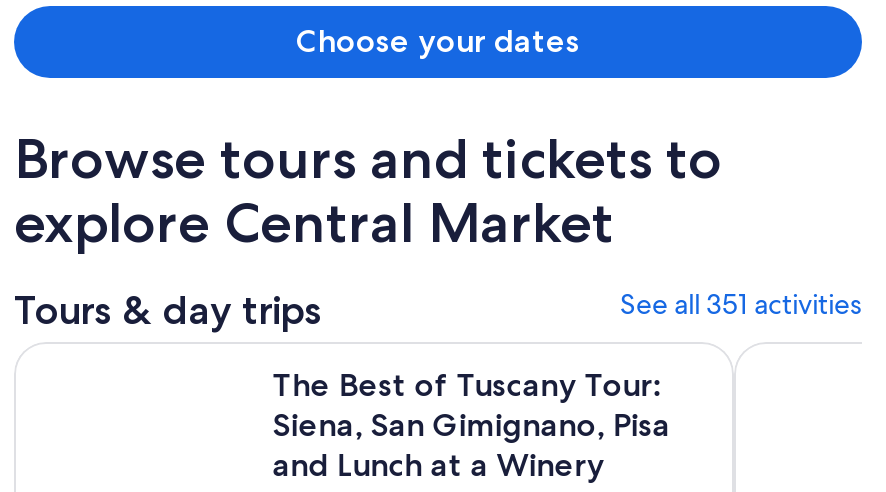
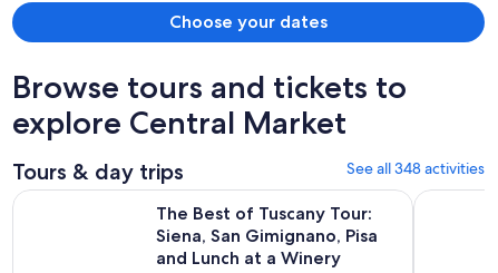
[620,287,862,323] See all 351 activities -> [346,159,485,179] See all 348 activities

